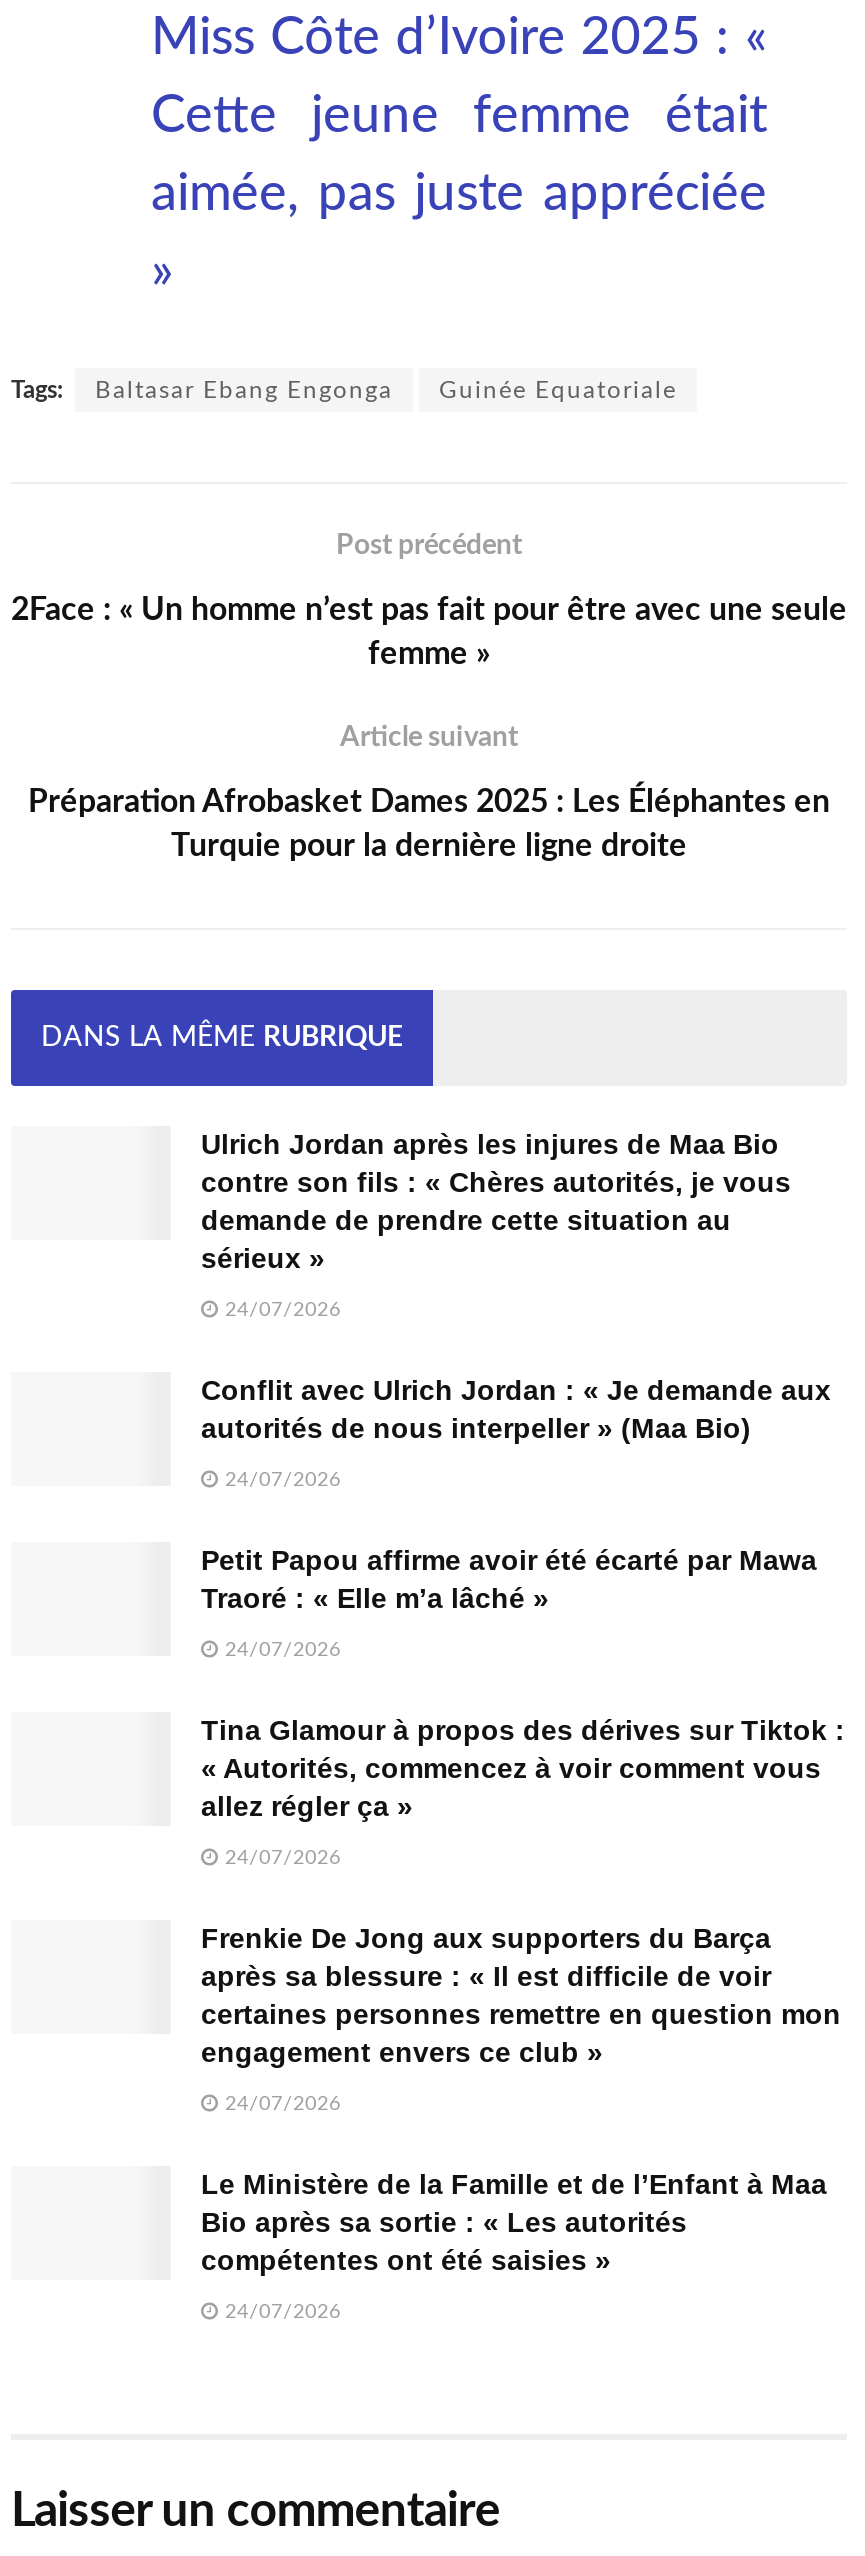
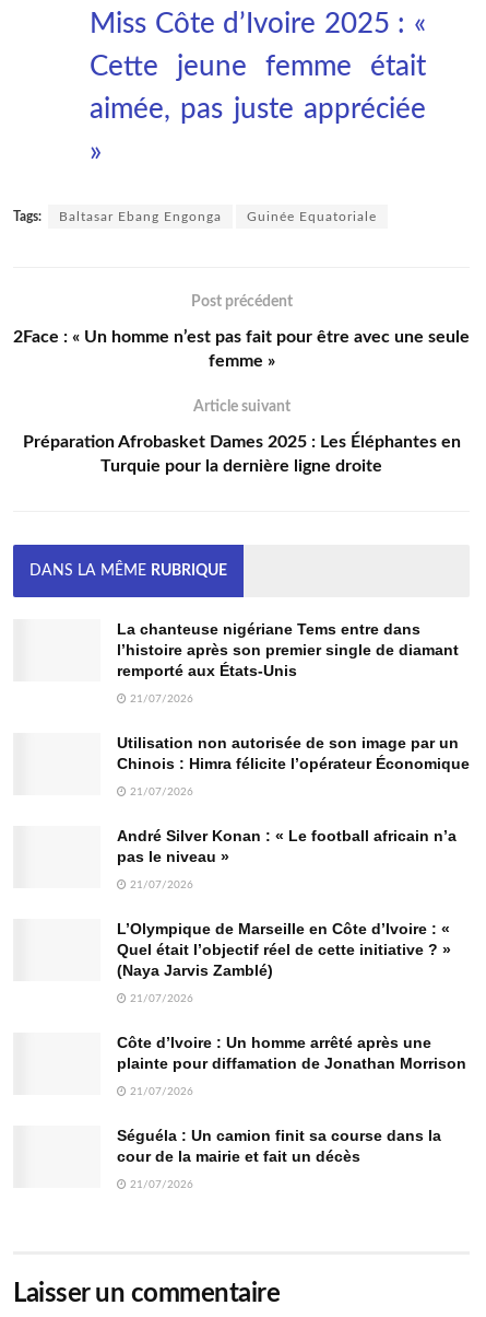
[201,1128,791,1274] Ulrich Jordan après les injures de Maa Bio | contre son fils : « Chères autorités, je vous | demande de prendre cette situation au | sérieux » -> [117,620,459,679] La chanteuse nigériane Tems entre dans | l’histoire après son premier single de diamant | remporté aux États-Unis
[219,1300,341,1320] 24/07/2026 -> [127,693,193,704] 21/07/2026
[201,1374,831,1444] Conflit avec Ulrich Jordan : « Je demande aux | autorités de nous interpeller » (Maa Bio) -> [117,734,470,772] Utilisation non autorisée de son image par un | Chinois : Himra félicite l’opérateur Économique
[219,1470,341,1490] 24/07/2026 -> [127,786,193,797] 21/07/2026
[201,1544,817,1614] Petit Papou affirme avoir été écarté par Mawa | Traoré : « Elle m’a lâché » -> [117,827,457,865] André Silver Konan : « Le football africain n’a | pas le niveau »
[219,1640,341,1660] 24/07/2026 -> [127,879,193,890] 21/07/2026
[201,1714,845,1822] Tina Glamour à propos des dérives sur Tiktok : | « Autorités, commencez à voir comment vous | allez régler ça » -> [117,920,451,979] L’Olympique de Marseille en Côte d’Ivoire : « | Quel était l’objectif réel de cette initiative ? » | (Naya Jarvis Zamblé)
[219,1848,341,1868] 24/07/2026 -> [127,993,193,1004] 21/07/2026
[201,1922,841,2068] Frenkie De Jong aux supporters du Barça | après sa blessure : « Il est difficile de voir | certaines personnes remettre en question mon | engagement envers ce club » -> [117,1034,466,1072] Côte d’Ivoire : Un homme arrêté après une | plainte pour diffamation de Jonathan Morrison
[219,2094,341,2114] 24/07/2026 -> [127,1086,193,1097] 21/07/2026
[201,2168,827,2276] Le Ministère de la Famille et de l’Enfant à Maa | Bio après sa sortie : « Les autorités | compétentes ont été saisies » -> [117,1127,441,1165] Séguéla : Un camion finit sa course dans la | cour de la mairie et fait un décès
[219,2302,341,2322] 24/07/2026 -> [127,1179,193,1190] 21/07/2026

